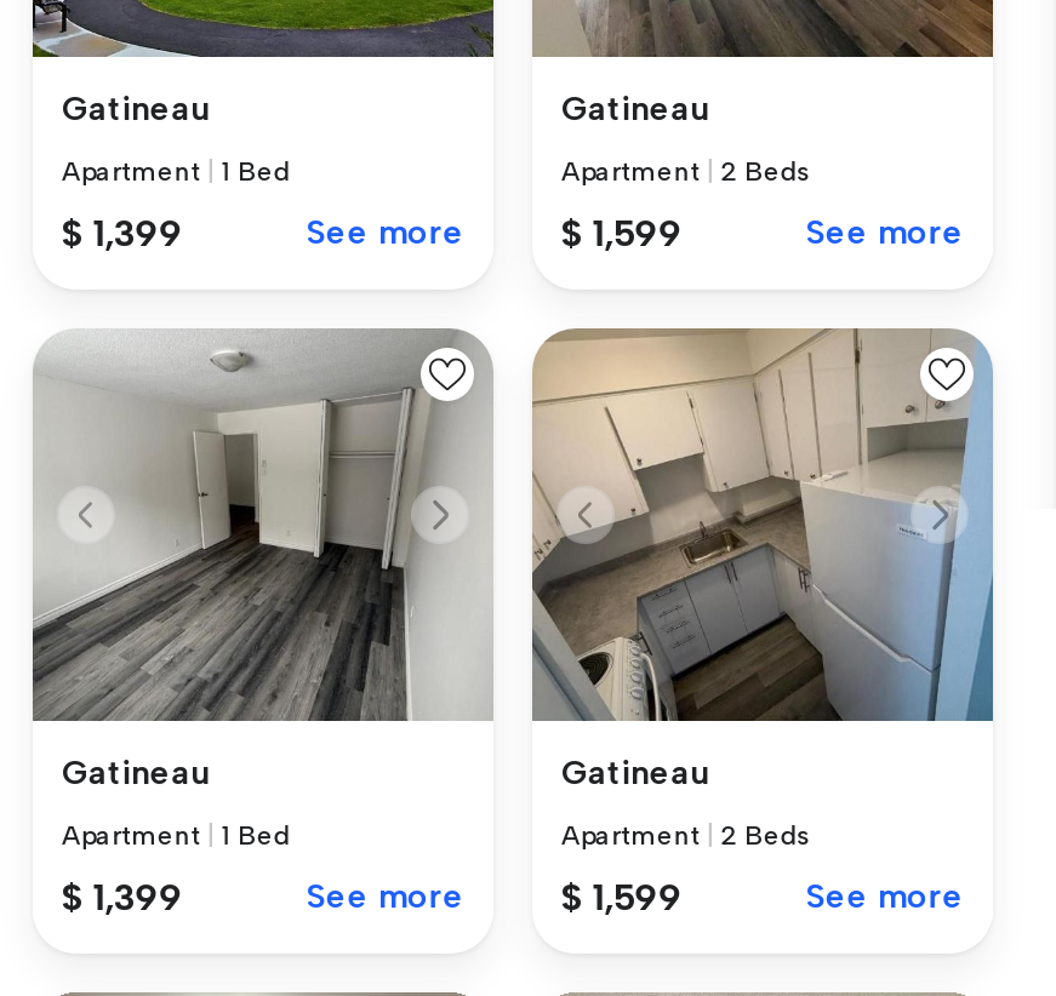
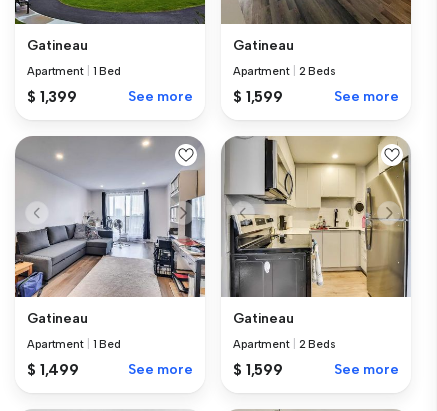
[30,332,493,722] [image] -> [14,136,206,298] [image]
[532,327,995,725] [image] -> [222,136,411,298] [image]
[62,875,183,919] $ 1,399 -> [27,361,79,379] $ 1,499

